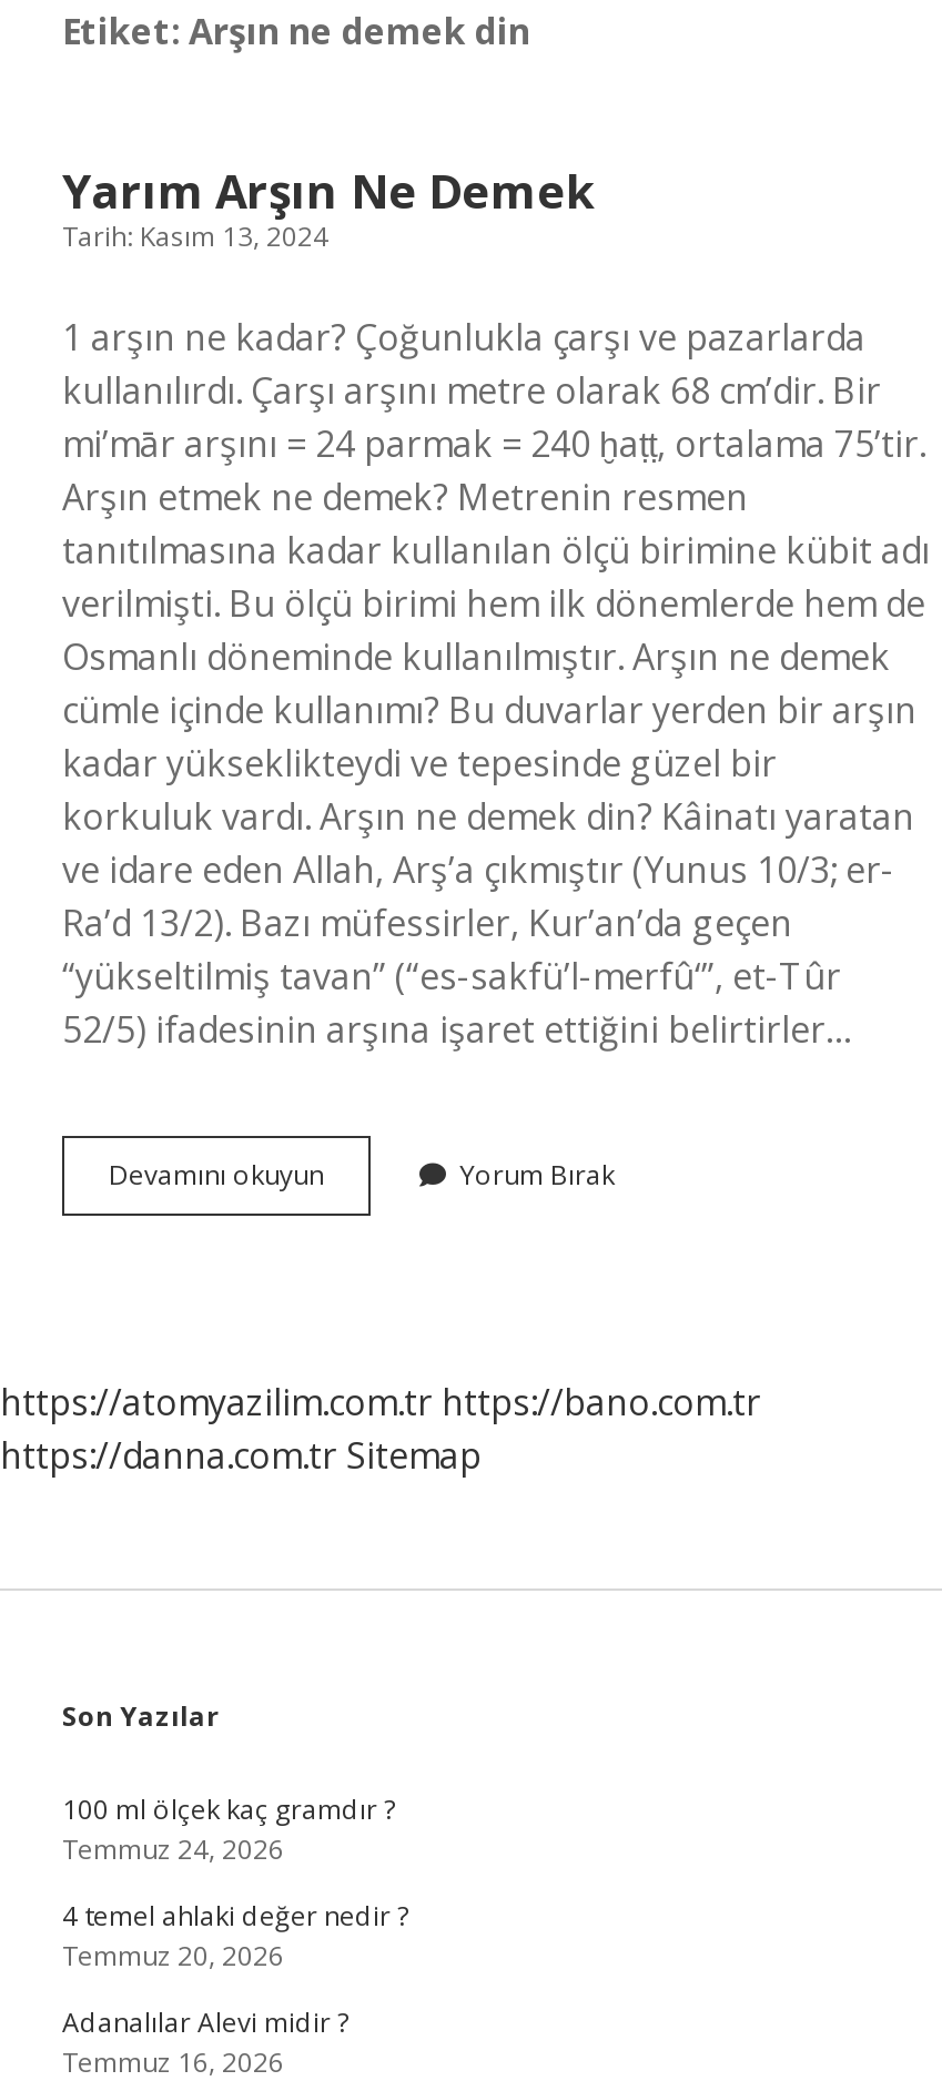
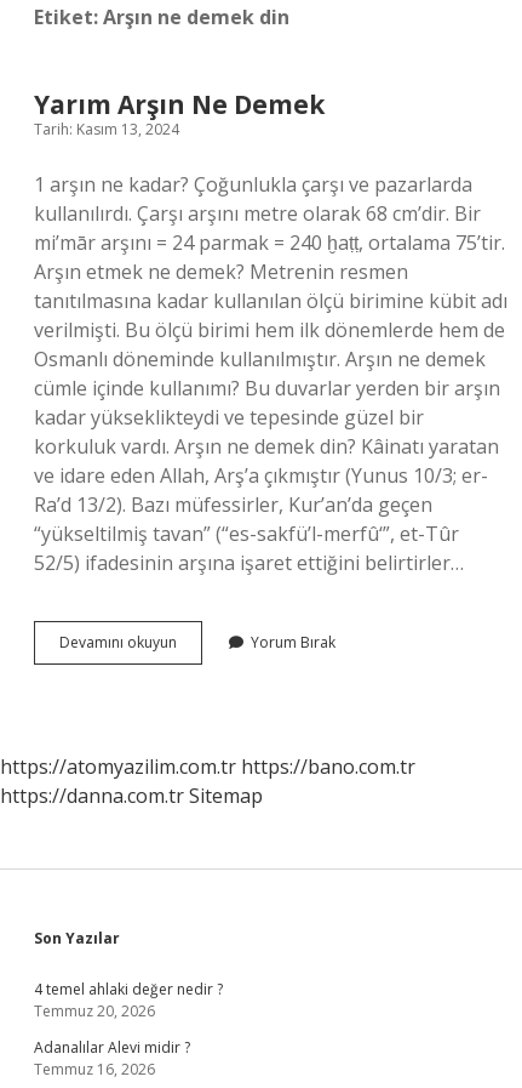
[62,1790,395,1868] 100 ml ölçek kaç gramdır ? | Temmuz 24, 2026 -> none

